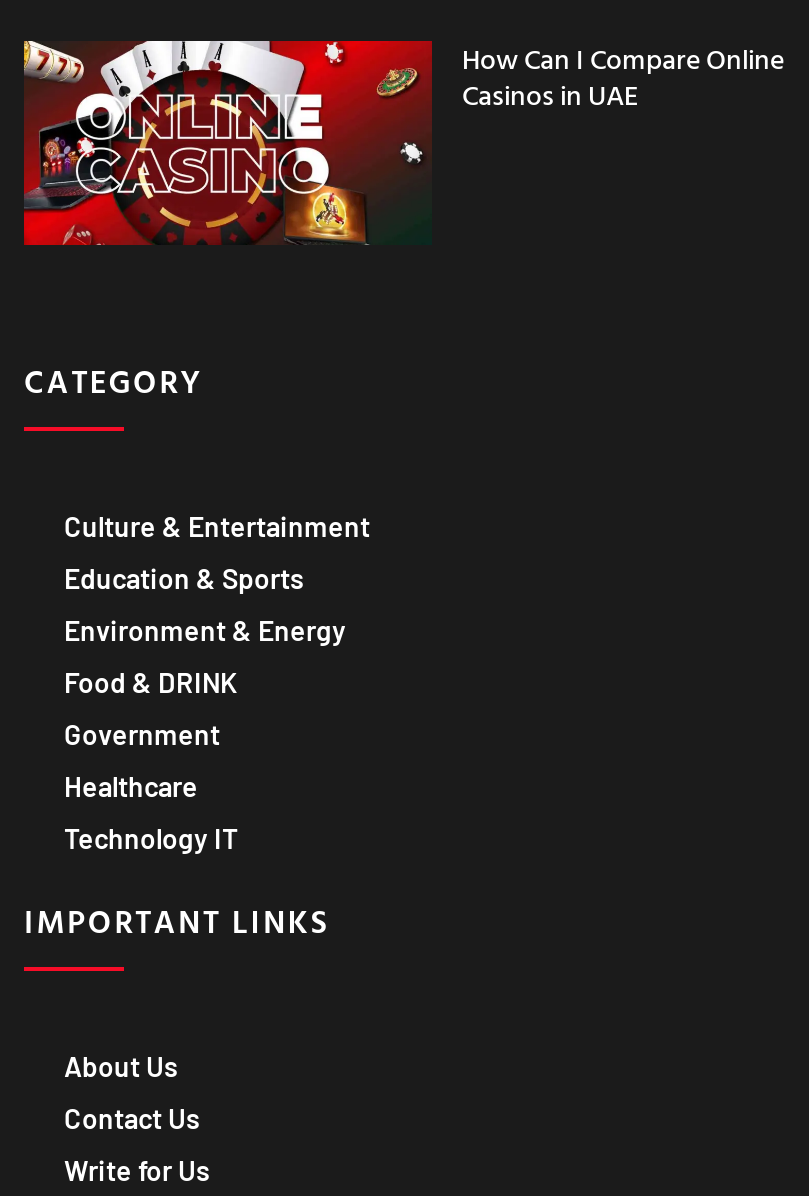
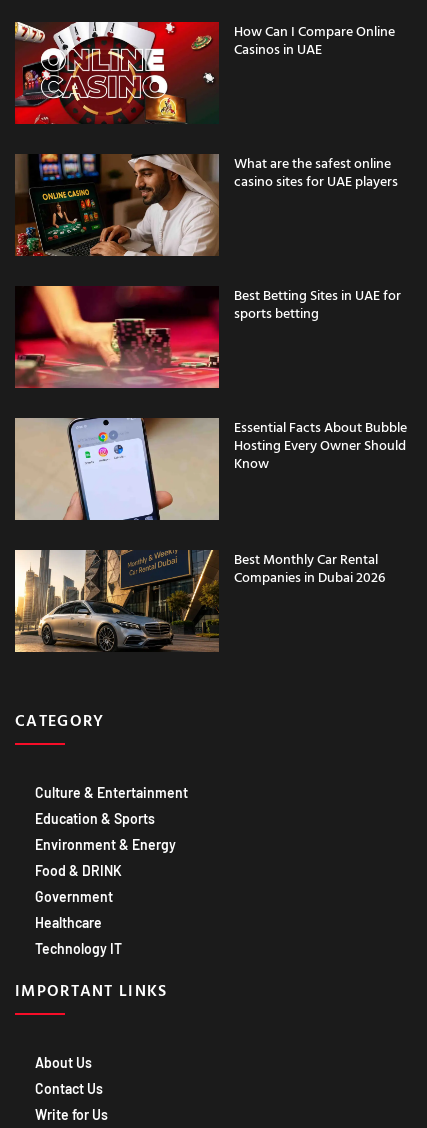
none -> [14,283,401,389] [image] | Best Betting Sites in UAE for | sports betting
none -> [14,415,407,521] [image] | Essential Facts About Bubble | Hosting Every Owner Should | Know
none -> [14,547,385,653] [image] | Best Monthly Car Rental | Companies in Dubai 2026
none -> [15,151,398,257] [image] | What are the safest online | casino sites for UAE players

